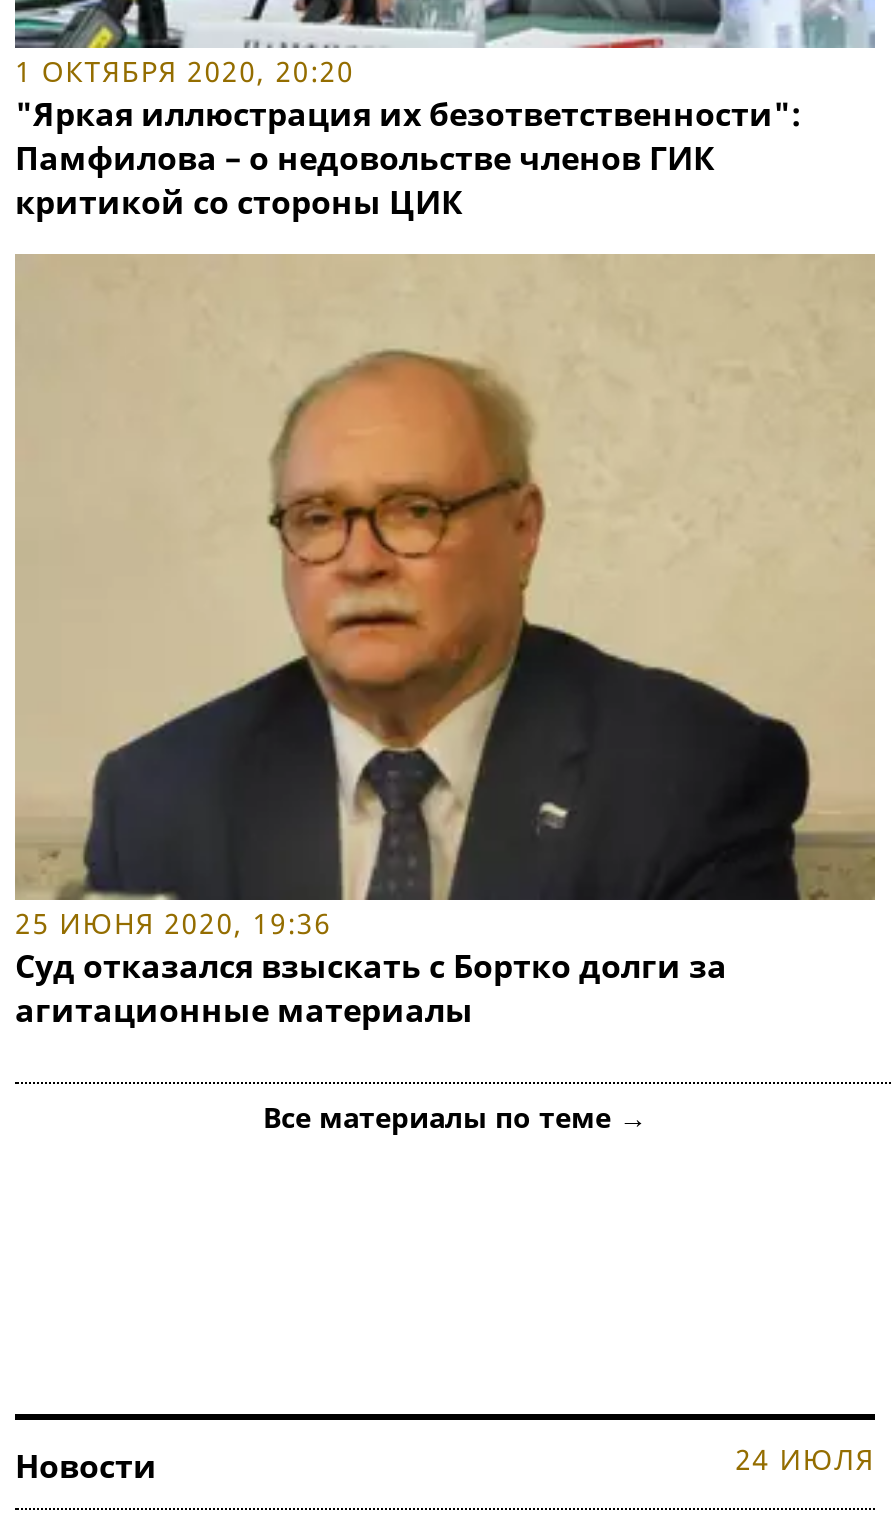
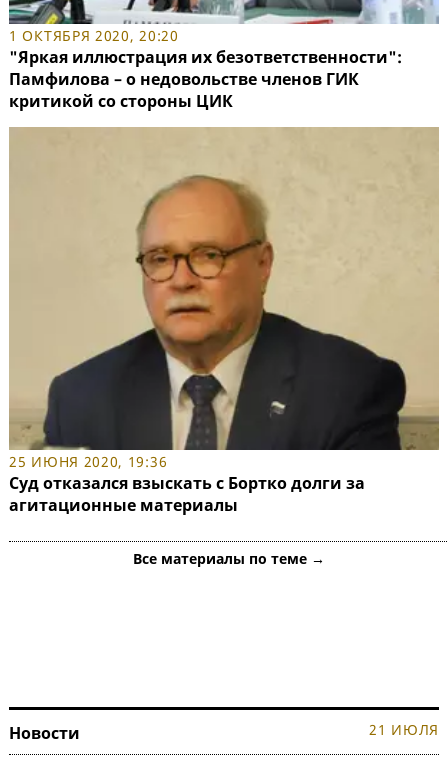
[735,1439,875,1477] 24 ИЮЛЯ -> [369,720,439,739] 21 ИЮЛЯ

